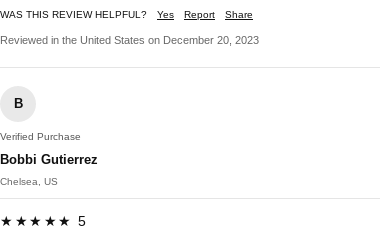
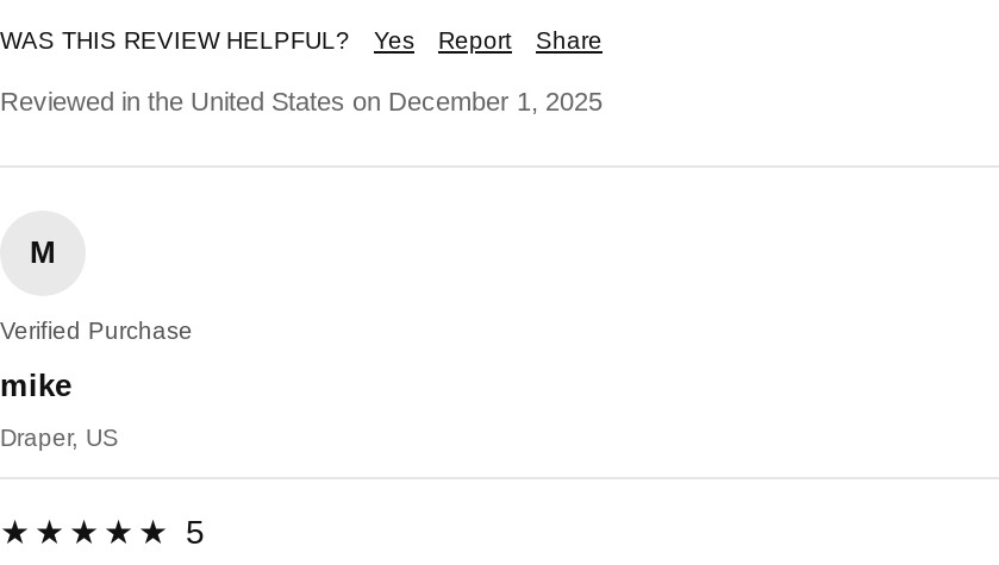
[0,34,259,46] Reviewed in the United States on December 20, 2023 -> [0,88,602,116] Reviewed in the United States on December 1, 2025
[13,96,22,111] B -> [30,235,56,271] M
[0,152,98,167] Bobbi Gutierrez -> [0,368,71,404] mike
[0,176,58,187] Chelsea, US -> [0,425,119,452] Draper, US

